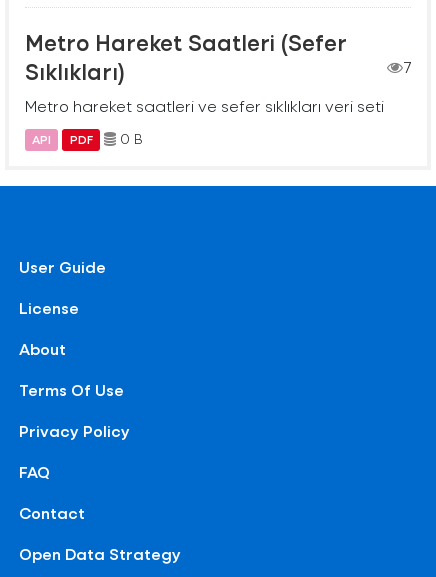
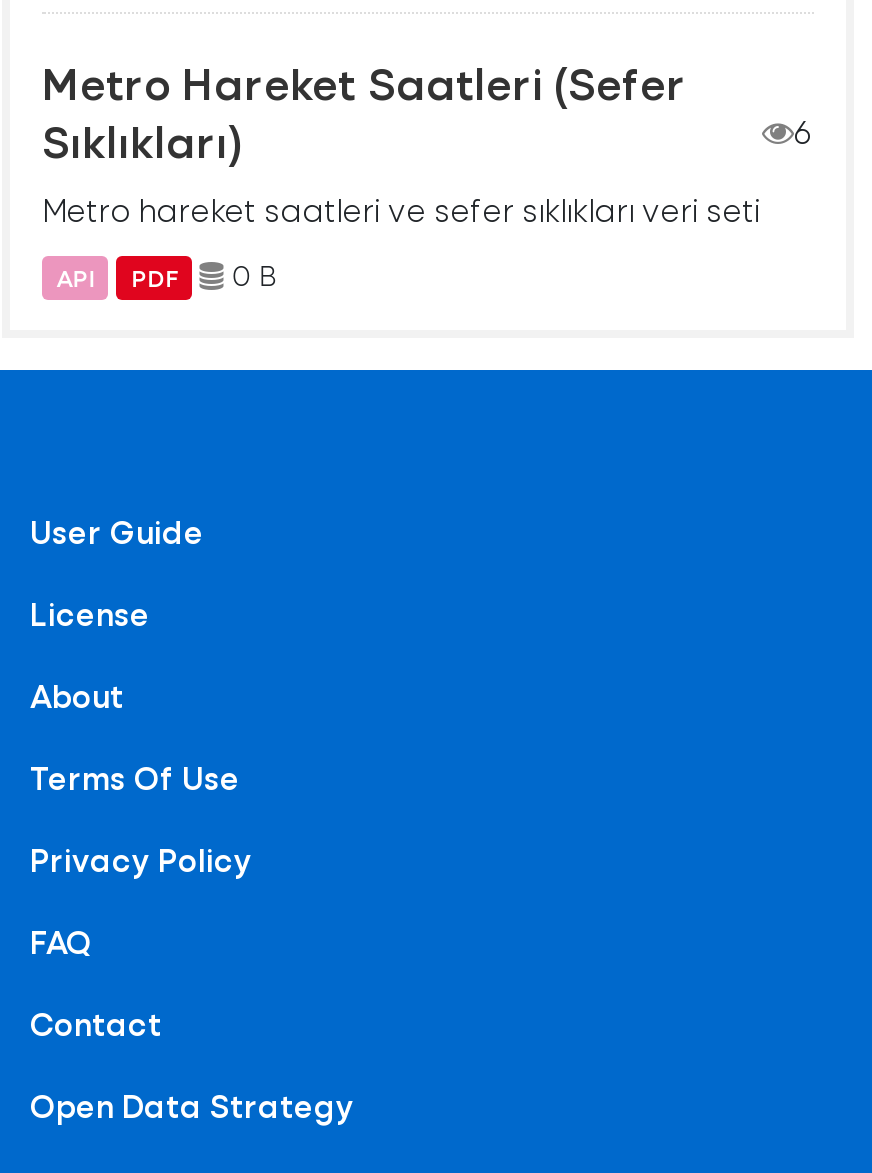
[403,56,411,77] 7 -> [794,111,814,153] 6

